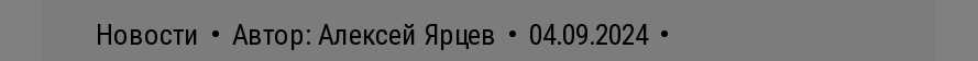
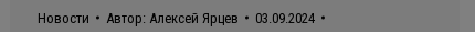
[96,18,648,51] Новости Автор: Алексей Ярцев 04.09.2024 -> [38,10,315,26] Новости Автор: Алексей Ярцев 03.09.2024

